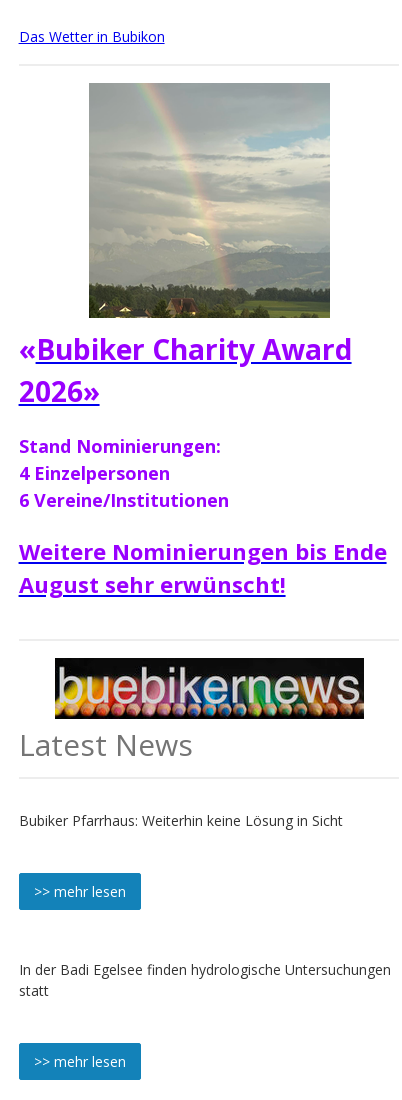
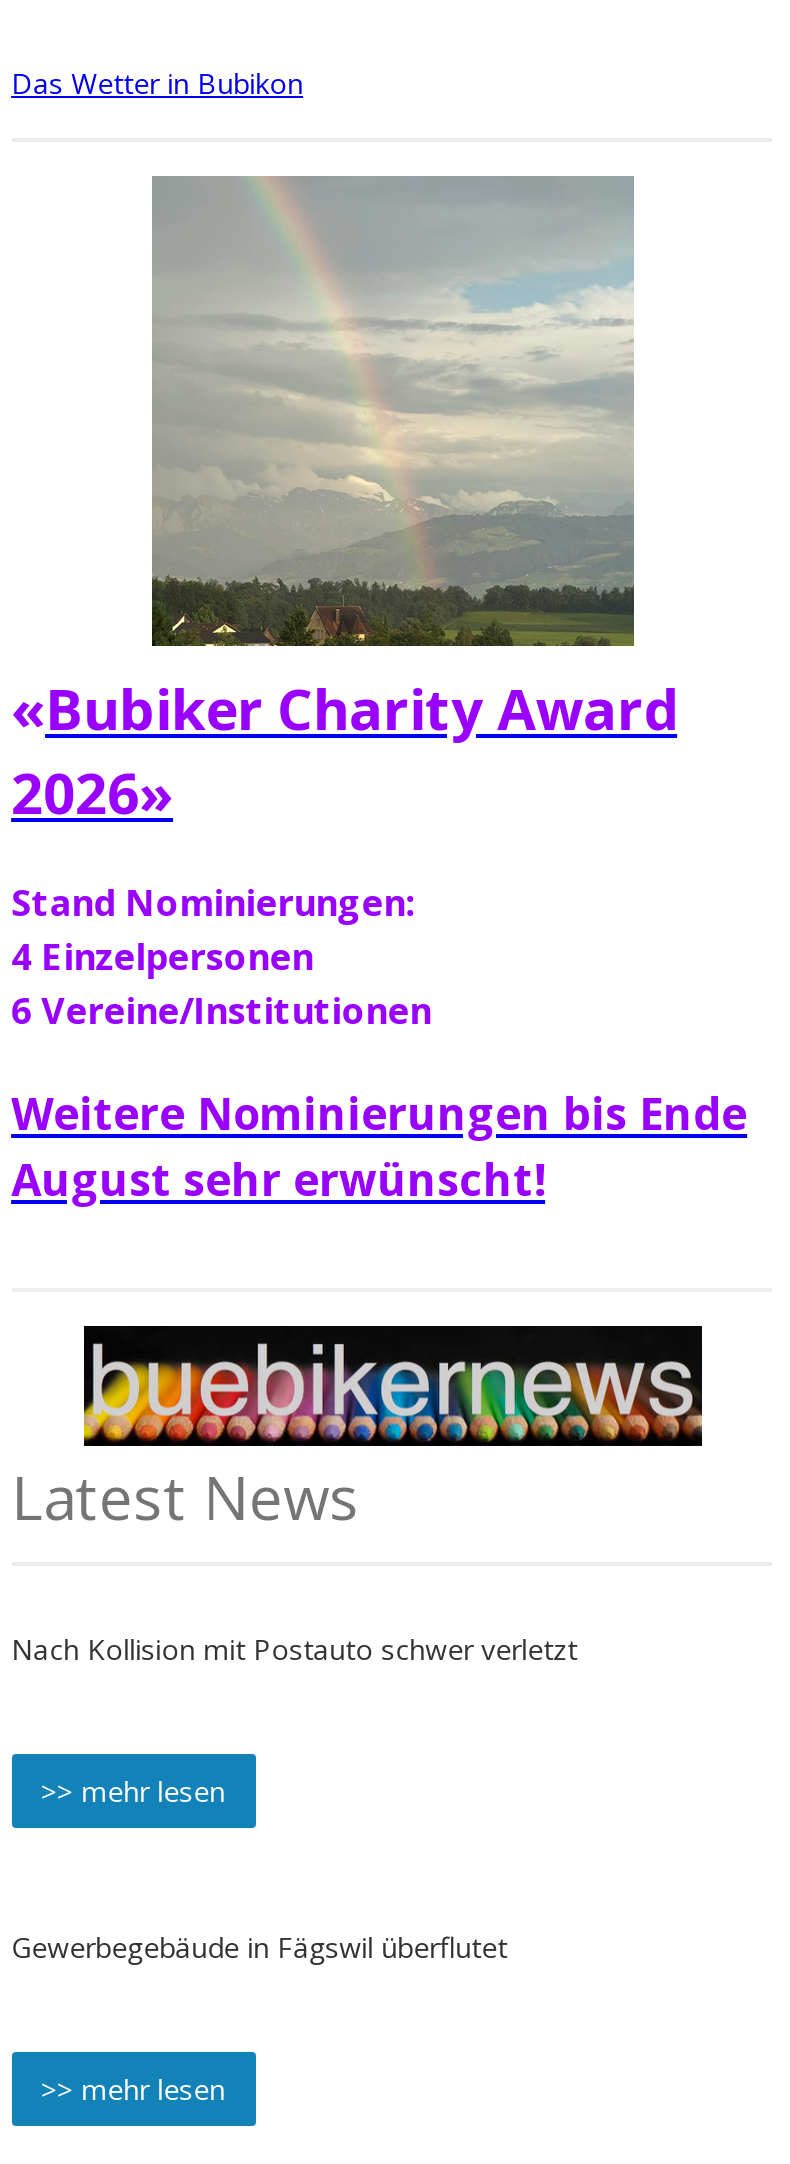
[19,811,343,830] Bubiker Pfarrhaus: Weiterhin keine Lösung in Sicht -> [11,1630,577,1668] Nach Kollision mit Postauto schwer verletzt
[19,960,391,1000] In der Badi Egelsee finden hydrologische Untersuchungen | statt -> [11,1928,507,1966] Gewerbegebäude in Fägswil überflutet

